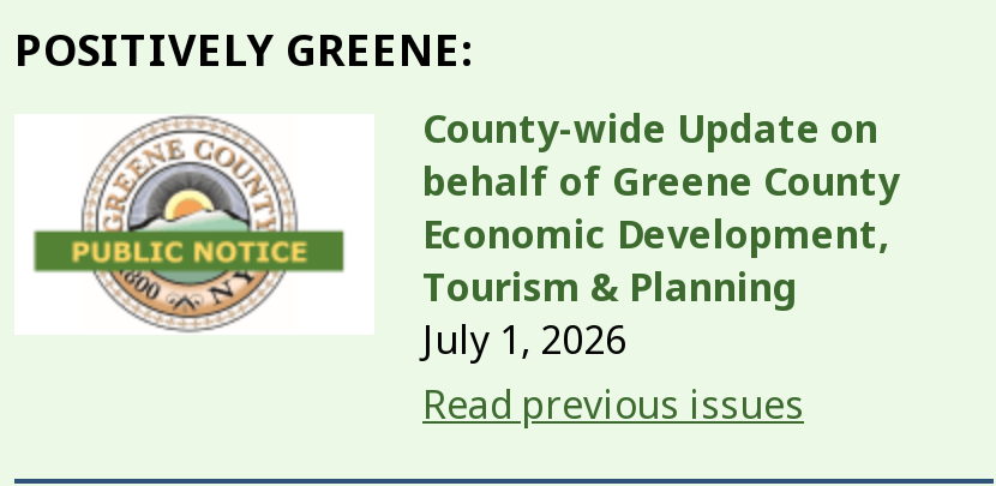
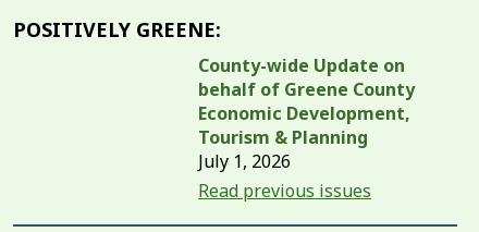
[17,114,372,335] [image] -> none

